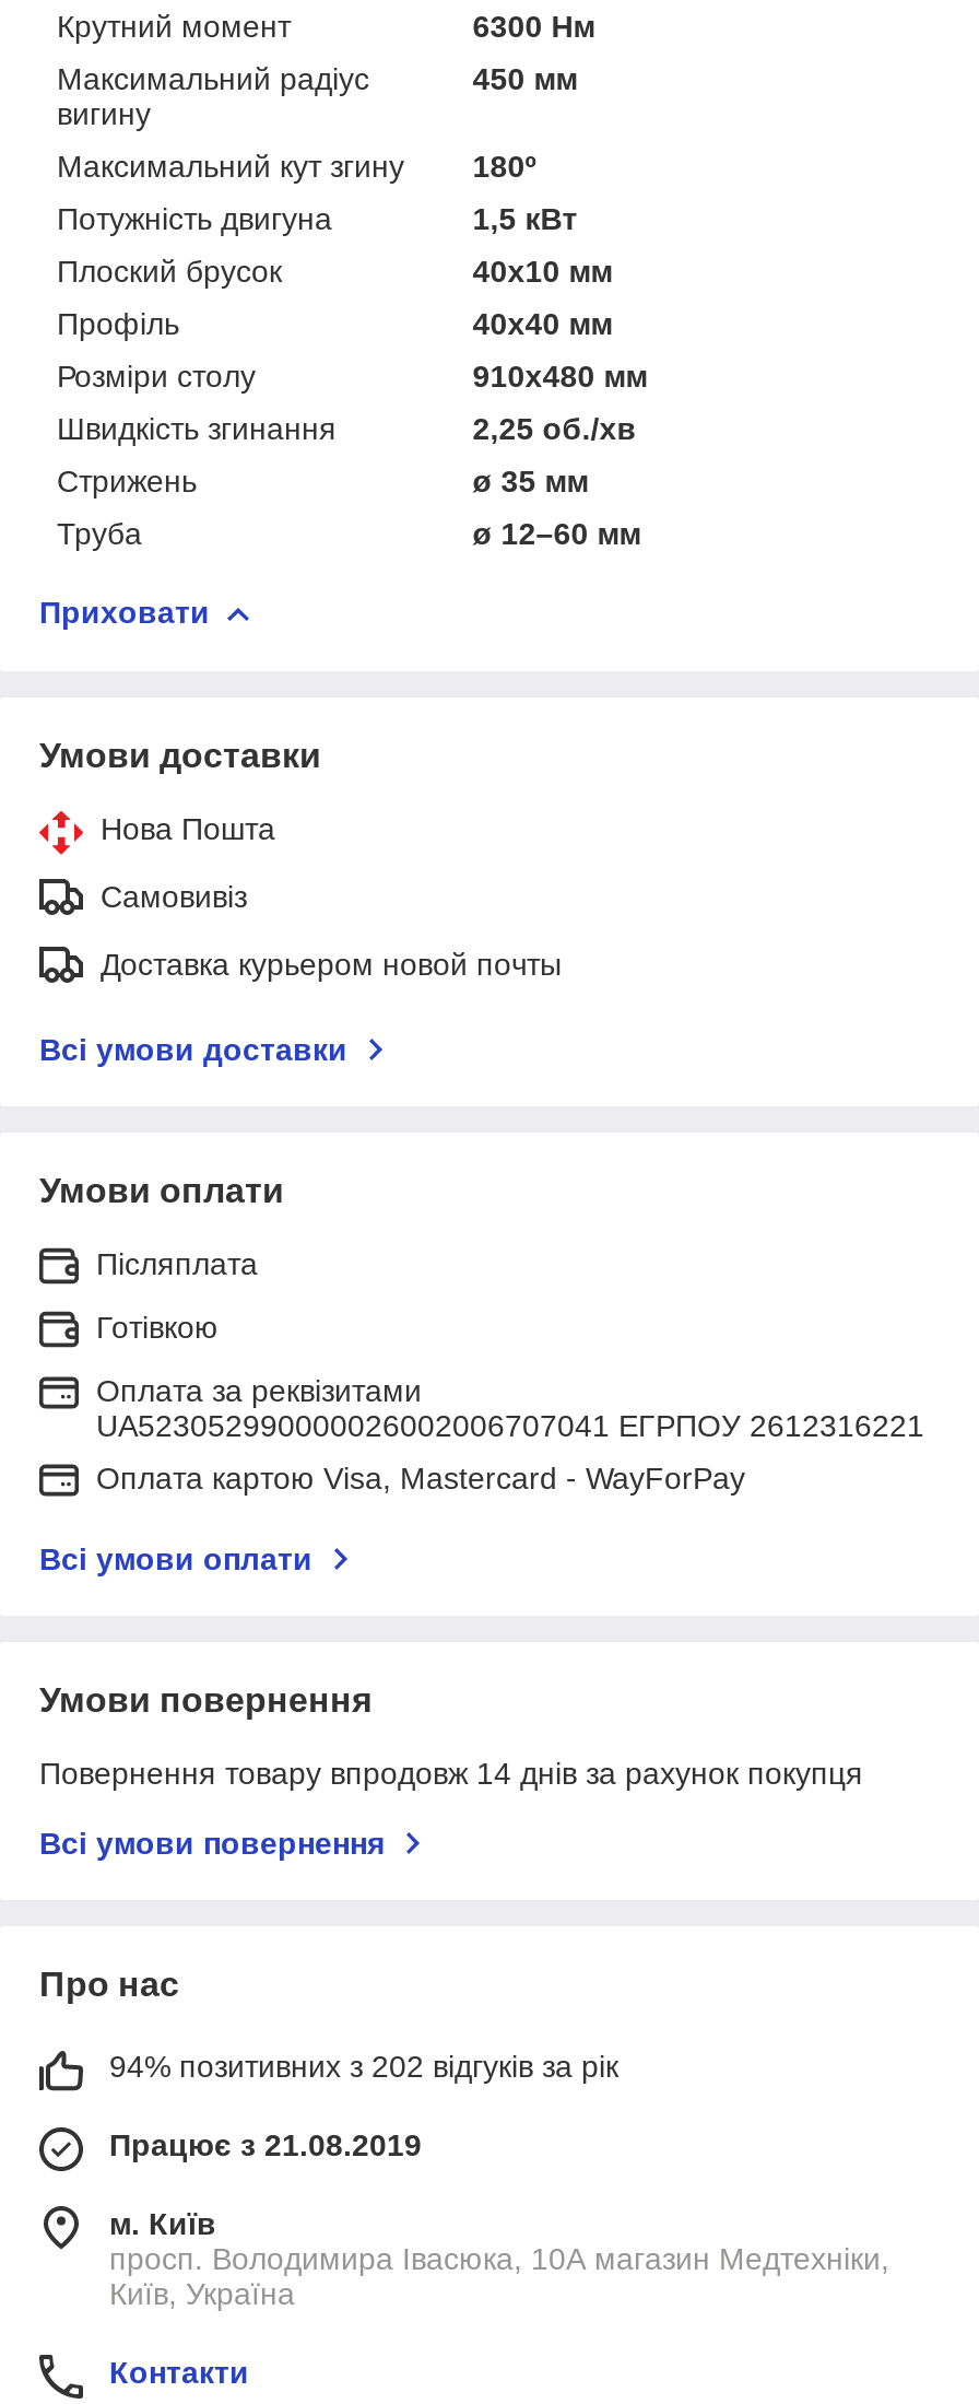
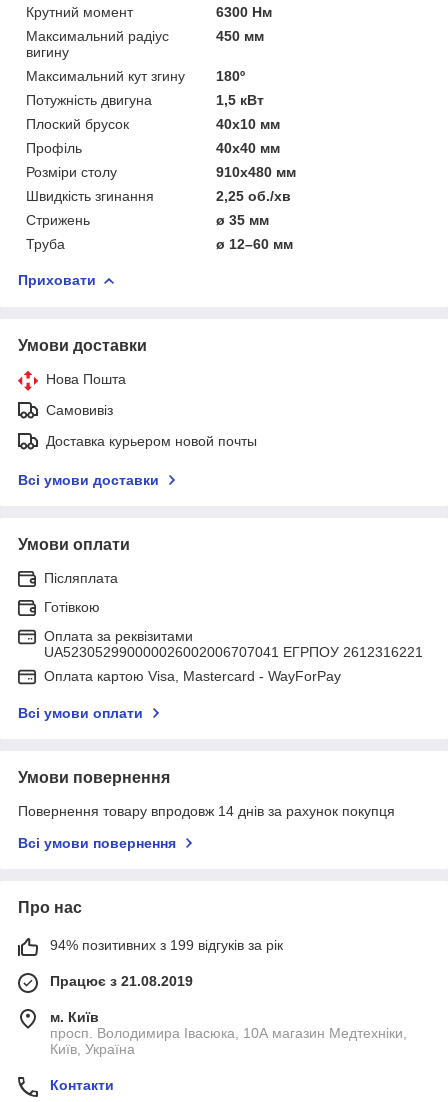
[109,2048,618,2083] 94% позитивних з 202 відгуків за рік -> [50,937,283,953] 94% позитивних з 199 відгуків за рік

